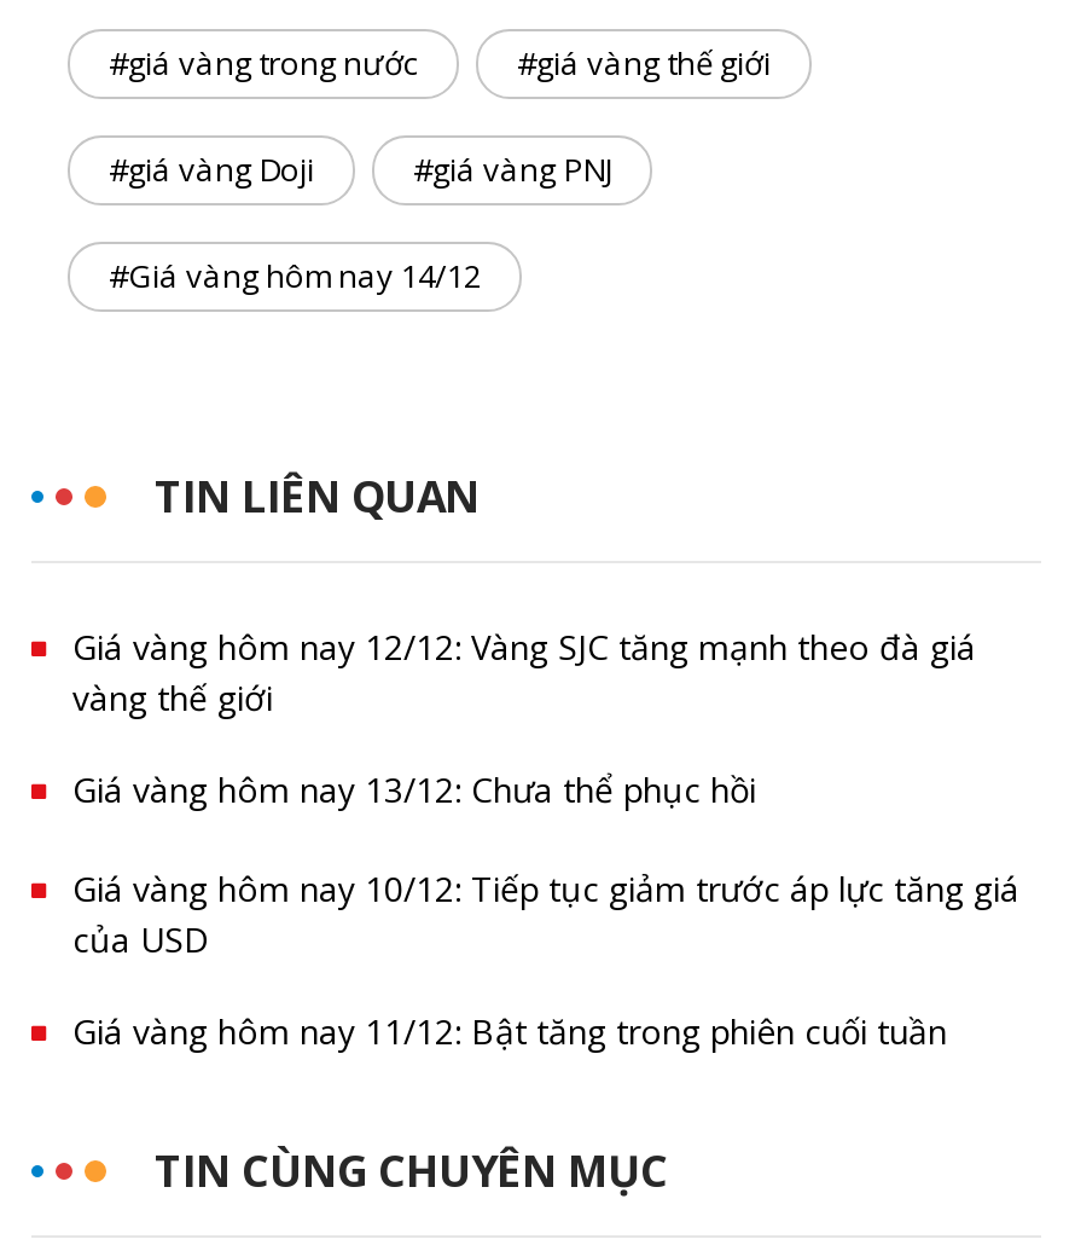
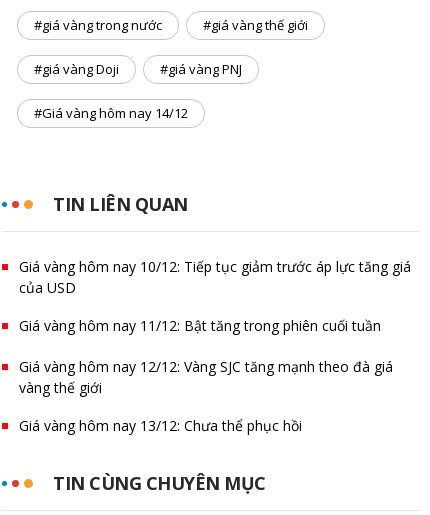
moved [72,624,976,813] -> [19,357,393,435]: Giá vàng hôm nay 12/12: Vàng SJC tăng mạnh theo đà giá | vàng thế giới | Giá vàng hôm nay 13/12: Chưa thể phục hồi
moved [72,866,1019,1054] -> [19,257,411,335]: Giá vàng hôm nay 10/12: Tiếp tục giảm trước áp lực tăng giá | của USD | Giá vàng hôm nay 11/12: Bật tăng trong phiên cuối tuần

